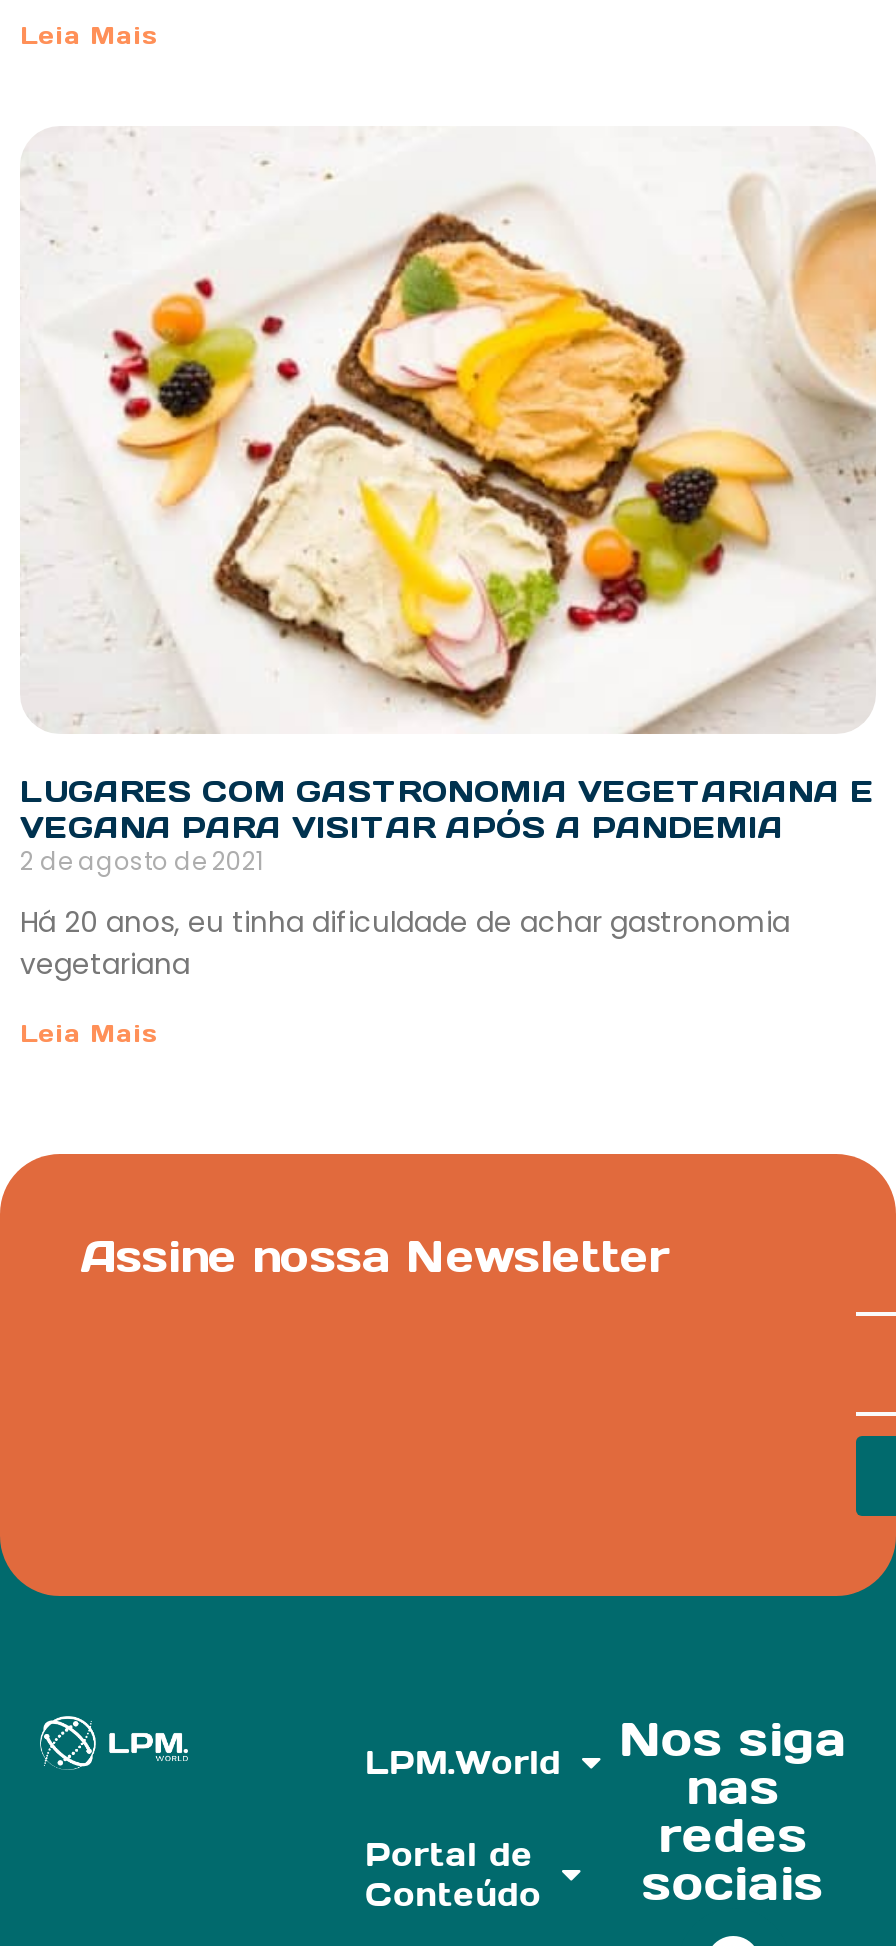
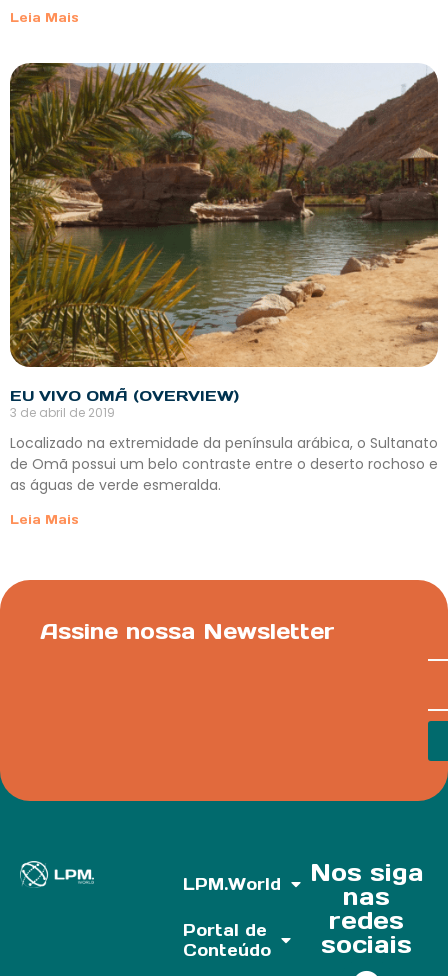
[20,126,878,877] [image] | LUGARES COM GASTRONOMIA VEGETARIANA E | VEGANA PARA VISITAR APÓS A PANDEMIA | 2 de agosto de 2021 -> [9,62,439,420] [image] | EU VIVO OMÃ (OVERVIEW) | 3 de abril de 2019
[20,901,790,983] Há 20 anos, eu tinha dificuldade de achar gastronomia | vegetariana -> [10,432,438,494] Localizado na extremidade da península arábica, o Sultanato | de Omã possui um belo contraste entre o deserto rochoso e | as águas de verde esmeralda.

